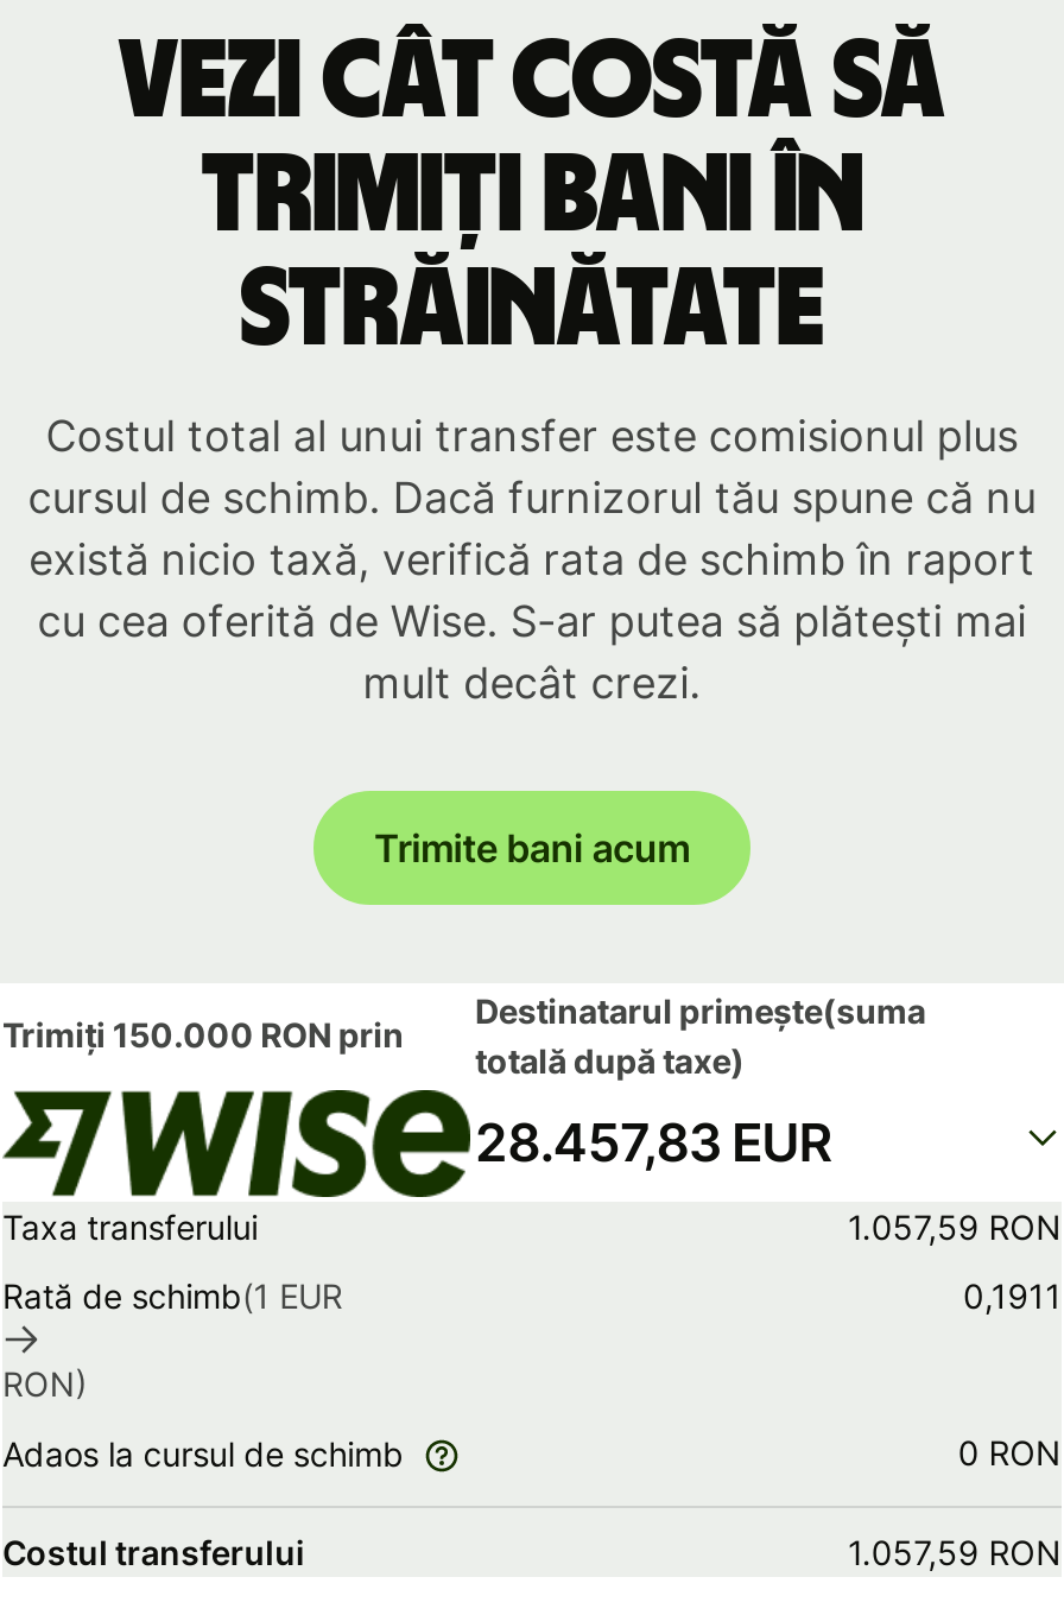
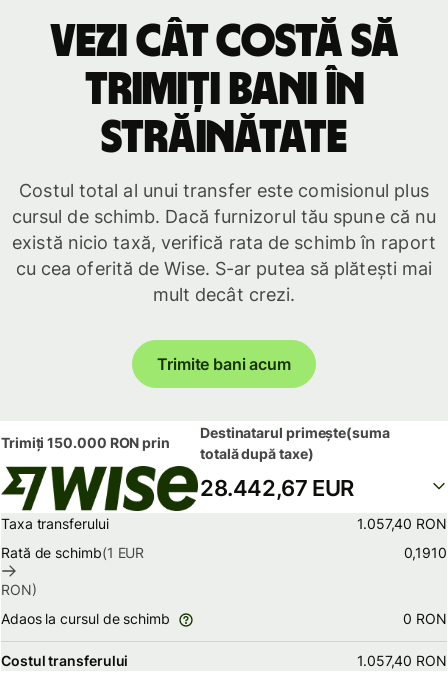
[475,1111,831,1173] 28.457,83 EUR -> [200,475,354,501] 28.442,67 EUR
[848,1206,1062,1246] 1.057,59 RON -> [357,515,447,532] 1.057,40 RON
[963,1275,1062,1315] 0,1911 -> [403,544,447,561] 0,1910
[848,1531,1062,1572] 1.057,59 RON -> [357,652,447,669] 1.057,40 RON

